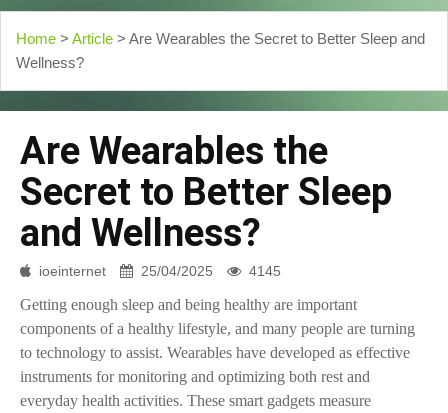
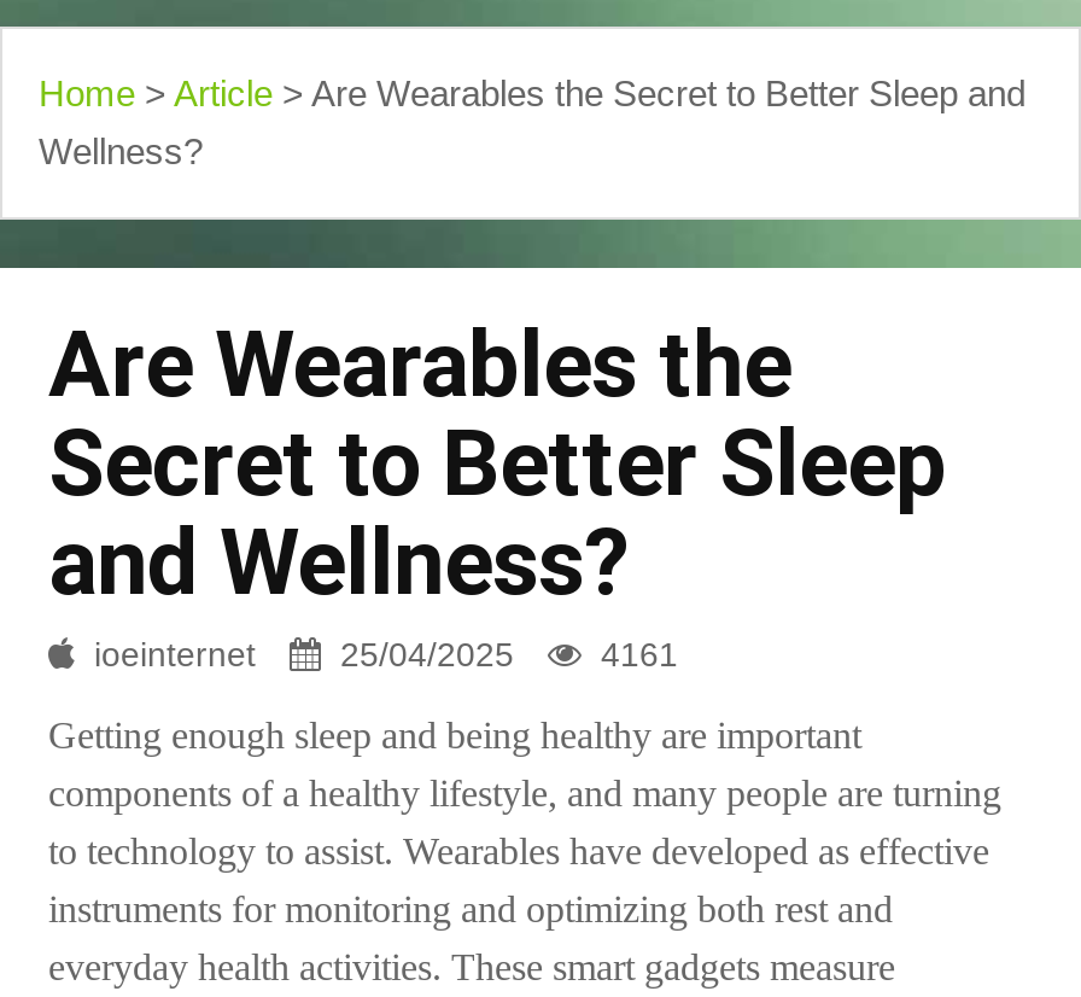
[249,263,281,279] 4145 -> [601,635,678,674] 4161

